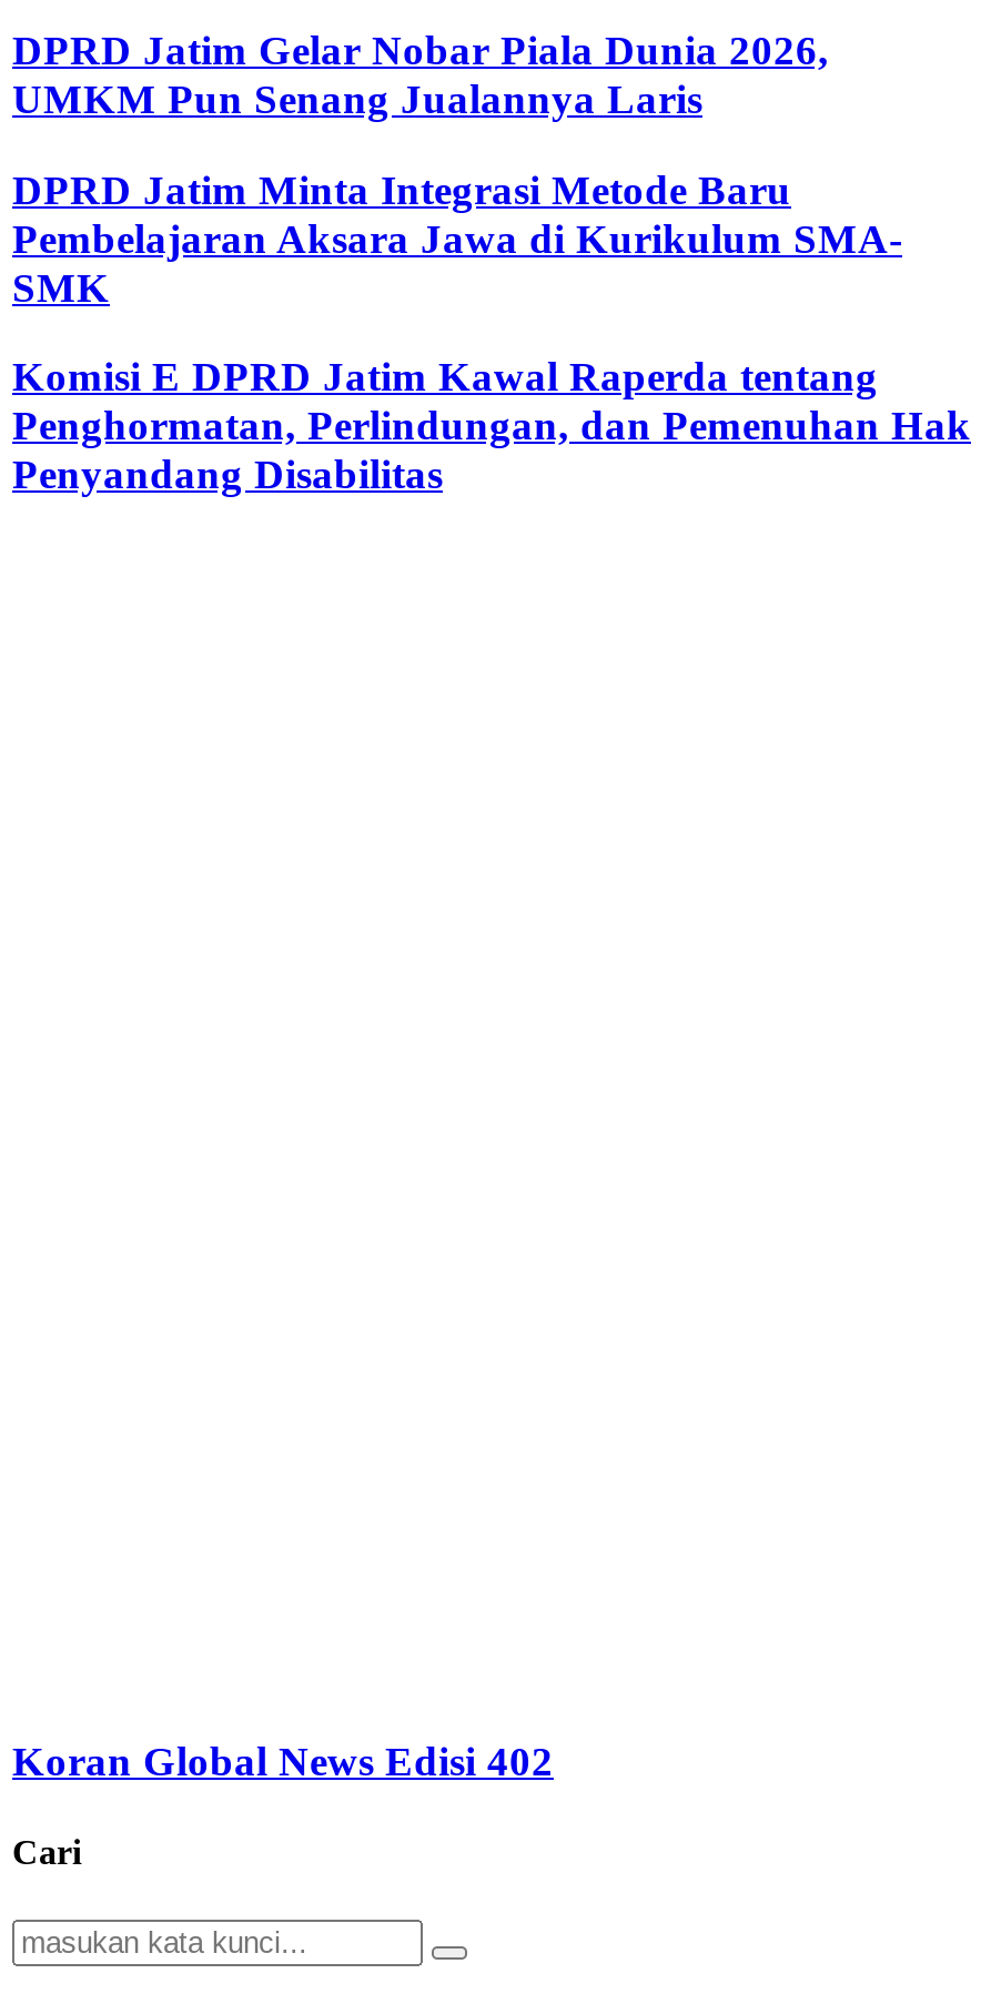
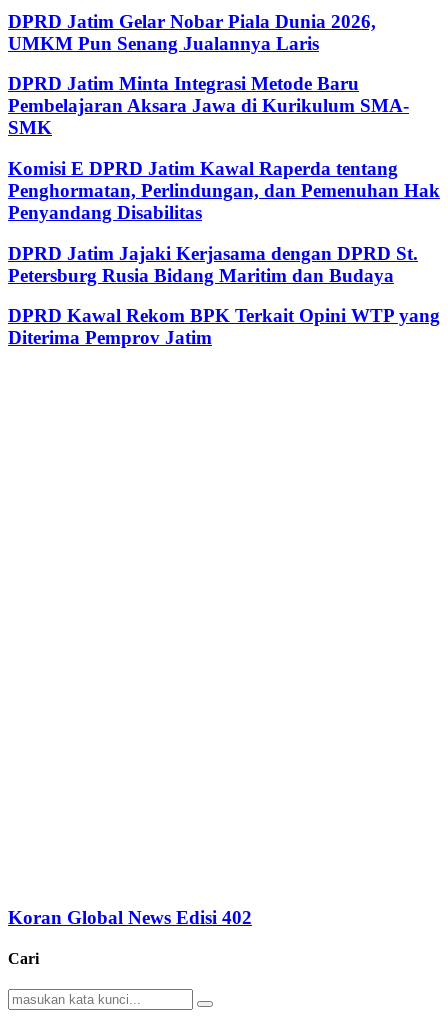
none -> [8,243,440,348] DPRD Jatim Jajaki Kerjasama dengan DPRD St. | Petersburg Rusia Bidang Maritim dan Budaya | DPRD Kawal Rekom BPK Terkait Opini WTP yang | Diterima Pemprov Jatim

